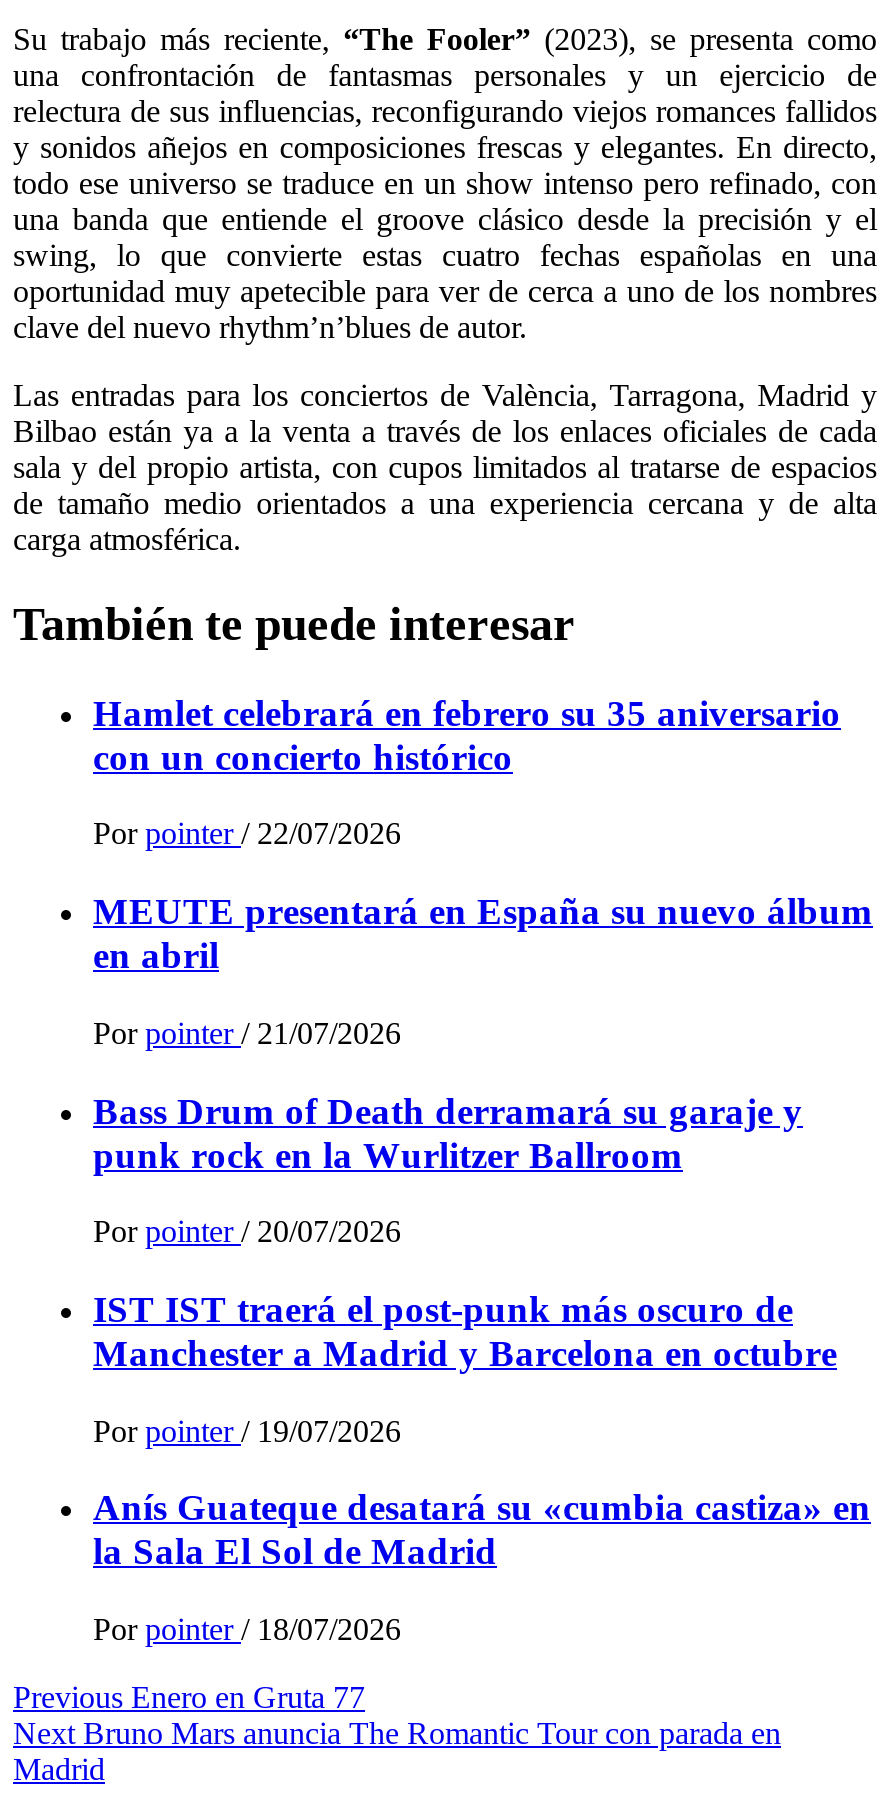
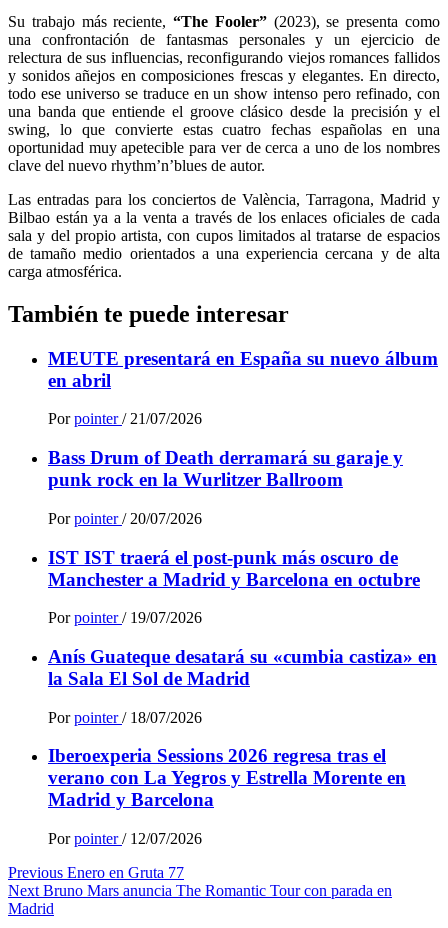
[93,691,841,851] Hamlet celebrará en febrero su 35 aniversario | con un concierto histórico | Por pointer / 22/07/2026 -> none
moved [93,890,873,1646] -> [48,348,438,726]: MEUTE presentará en España su nuevo álbum | en abril | Por pointer / 21/07/2026 | ... | la Sala El Sol de Madrid | Por pointer / 18/07/2026
none -> [48,745,406,847] Iberoexperia Sessions 2026 regresa tras el | verano con La Yegros y Estrella Morente en | Madrid y Barcelona | Por pointer / 12/07/2026

